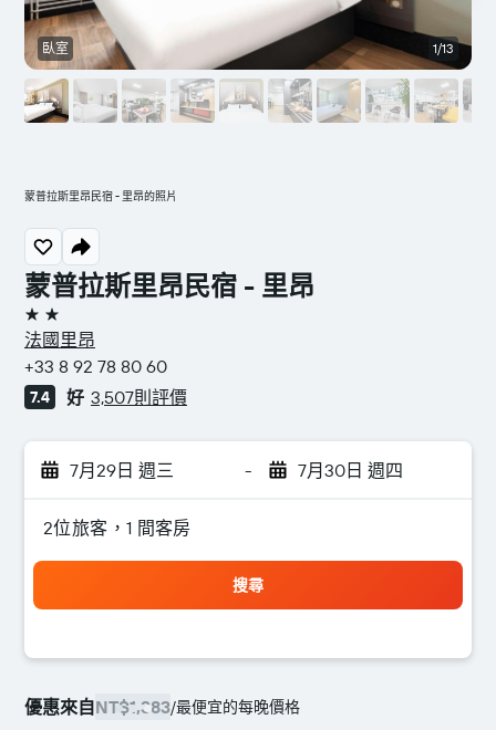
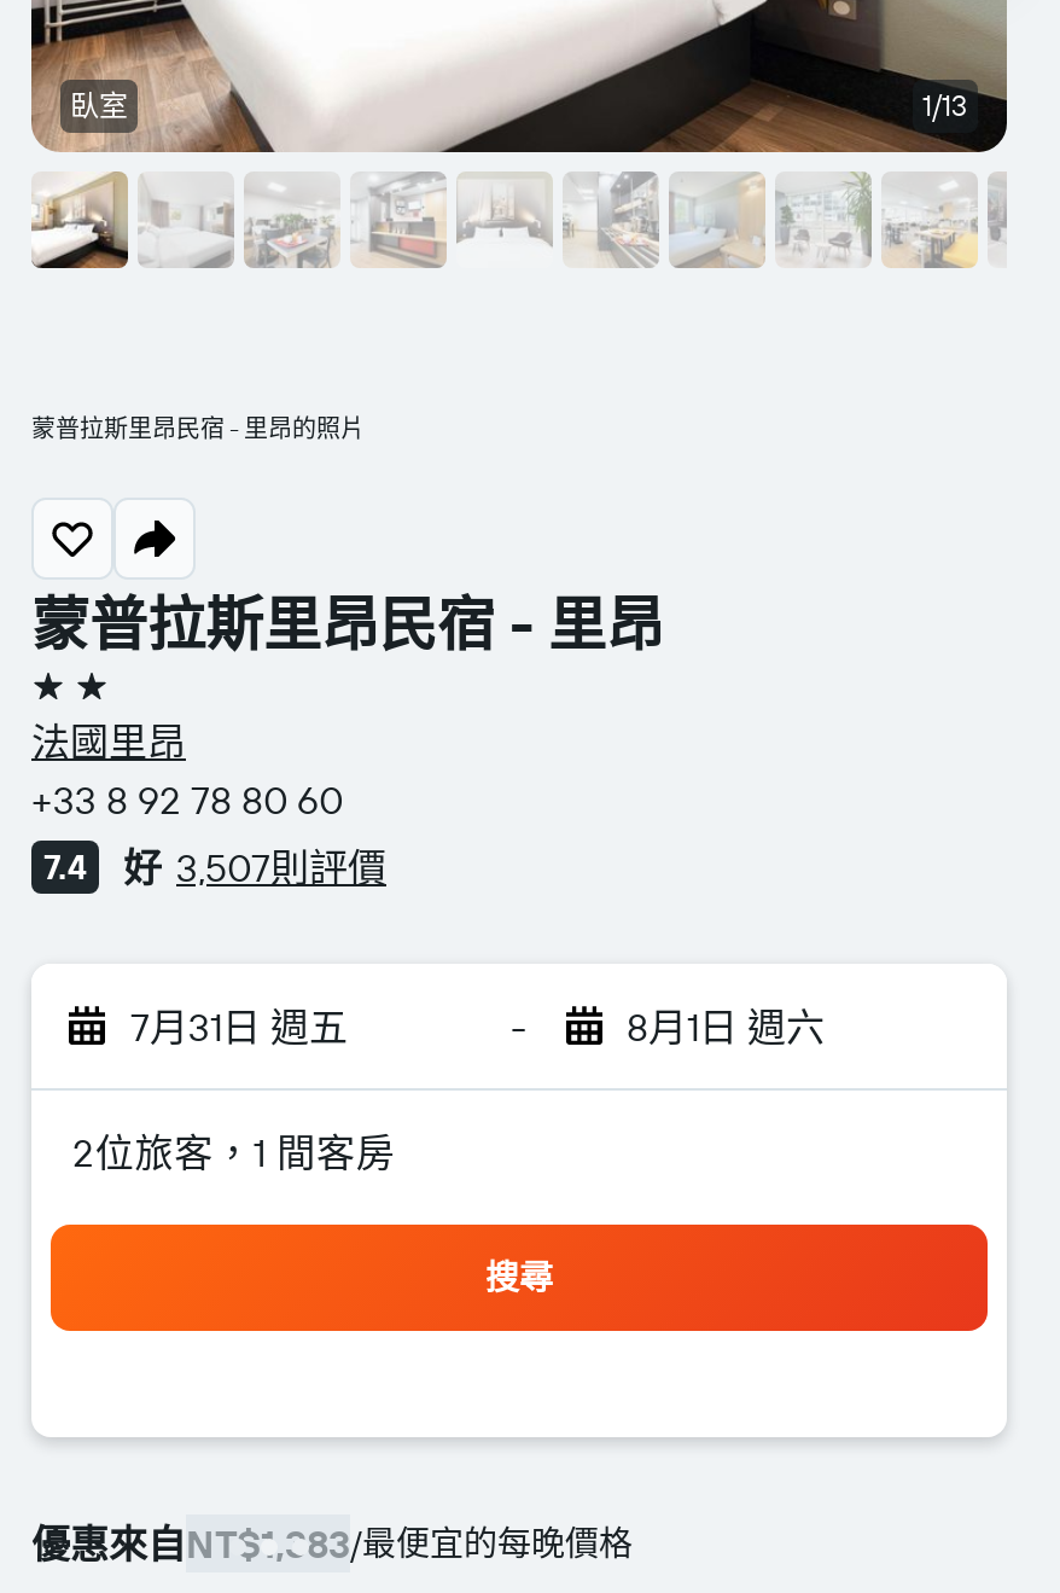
[70,459,174,481] 7月29日 週三 -> [130,1002,348,1051] 7月31日 週五
[297,459,402,481] 7月30日 週四 -> [627,1002,825,1051] 8月1日 週六

